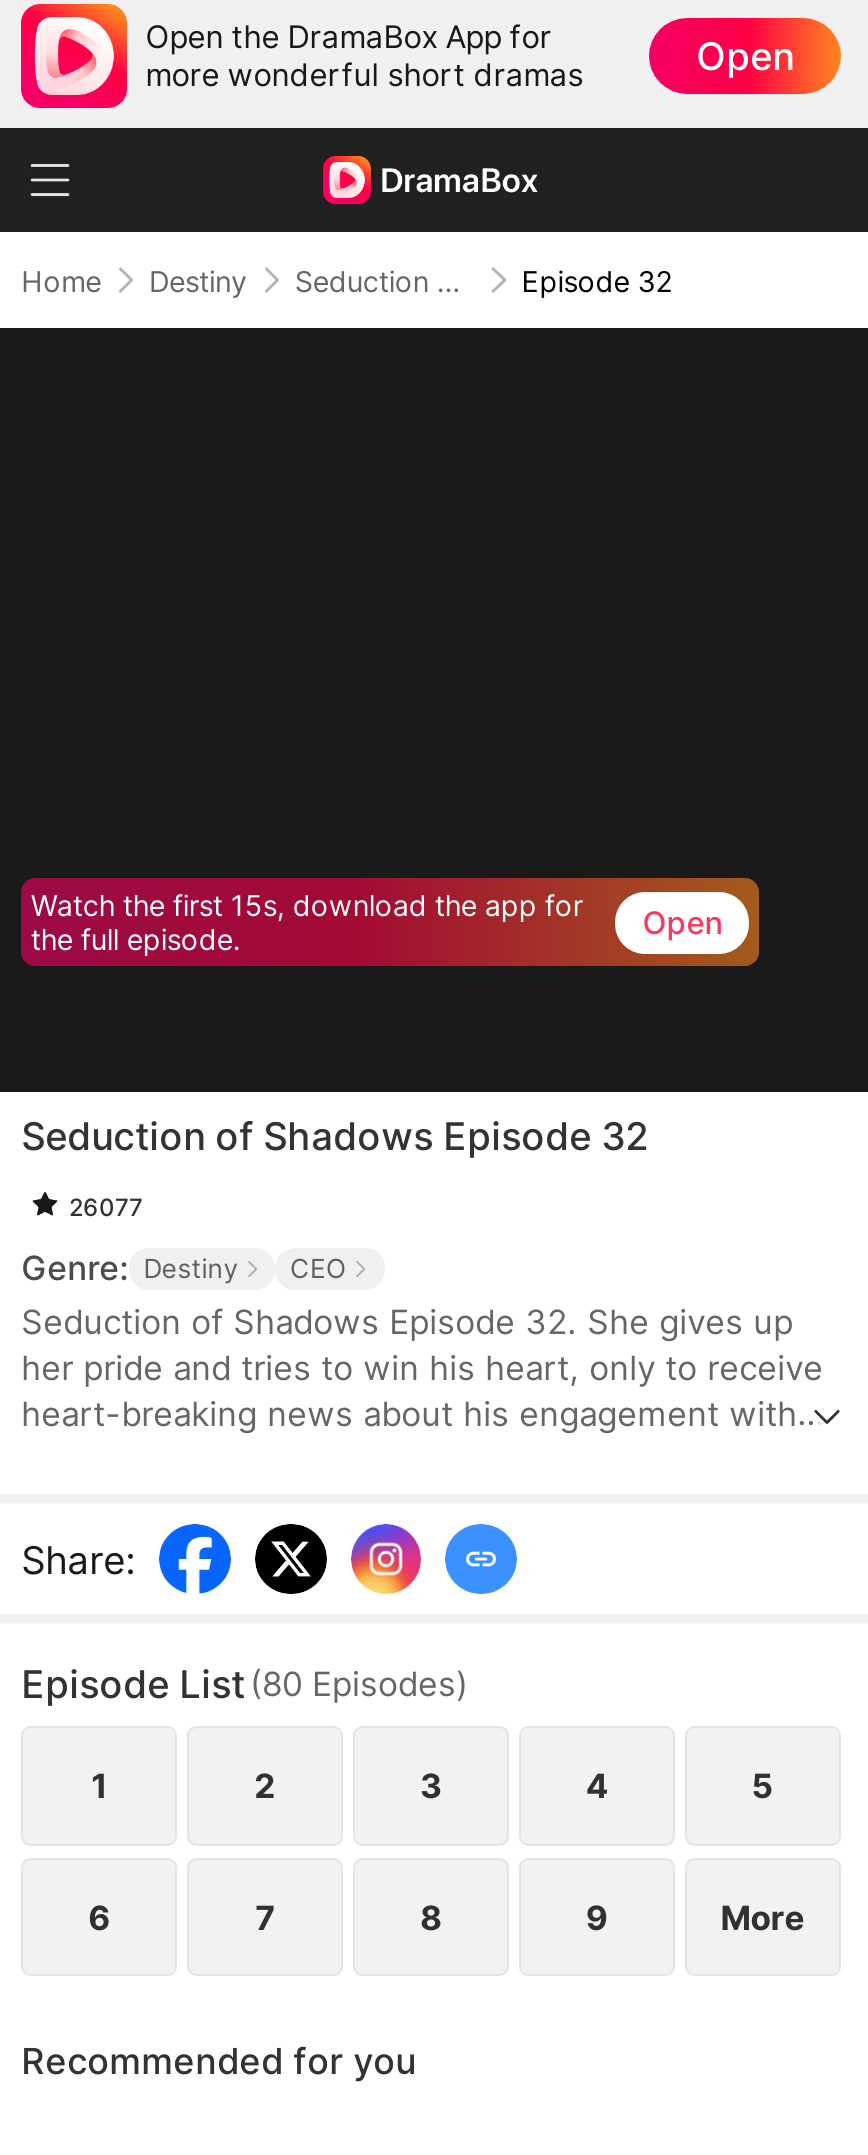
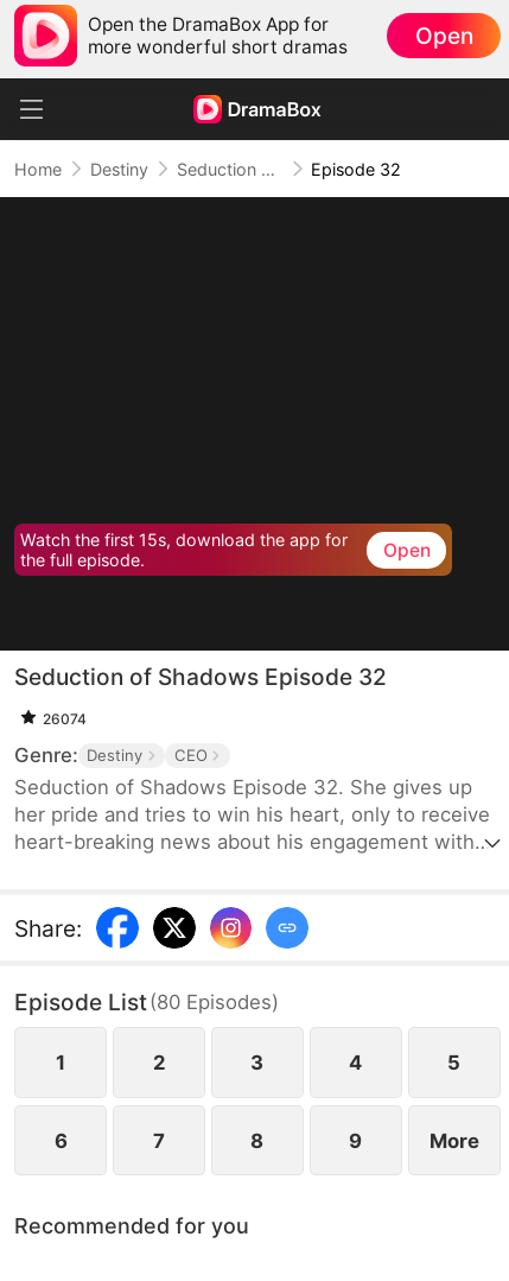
[69,1191,143,1221] 26077 -> [43,710,87,727] 26074

